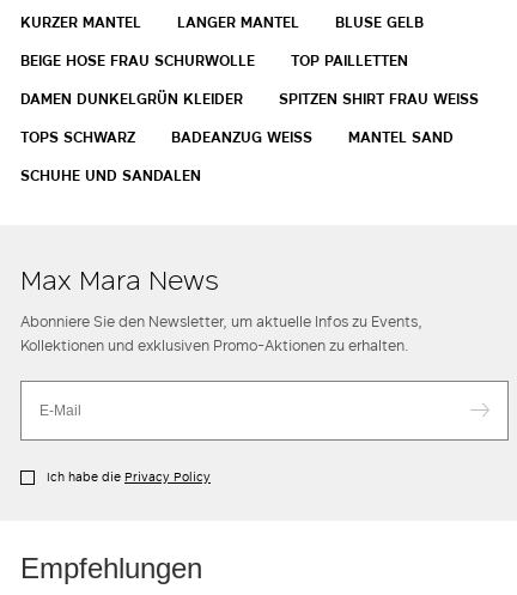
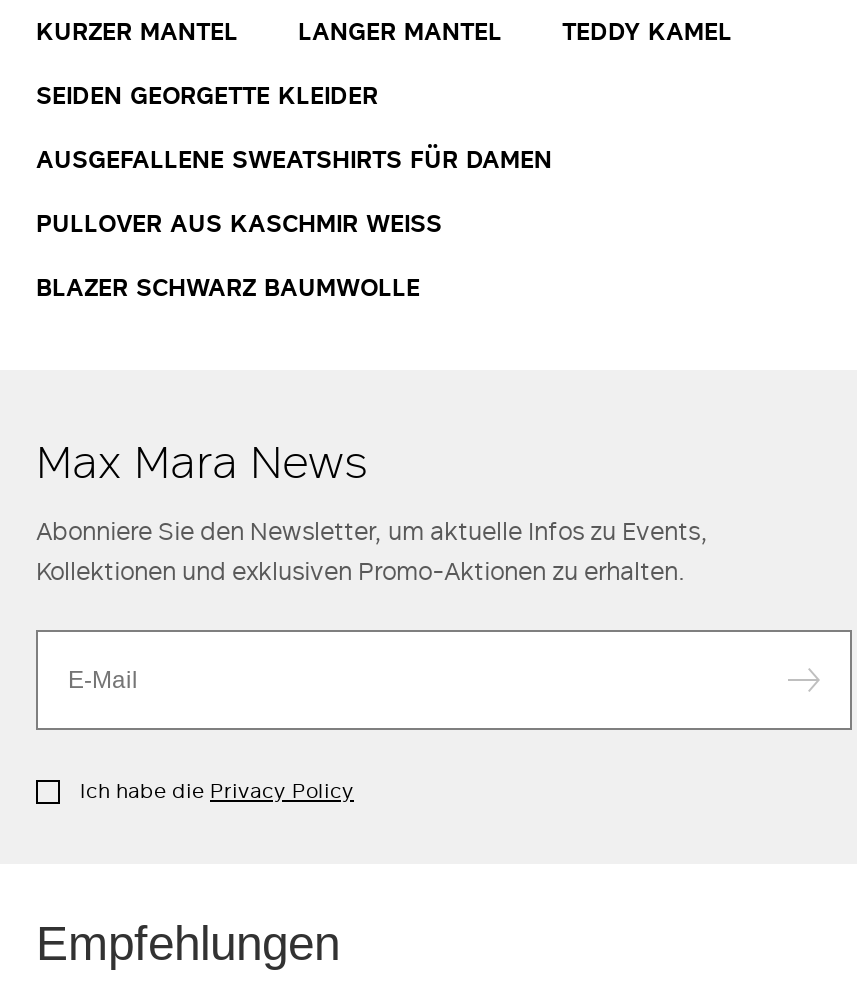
[335,10,424,33] BLUSE GELB -> [562,11,732,49] TEDDY KAMEL
[20,49,408,71] BEIGE HOSE FRAU SCHURWOLLE | TOP PAILLETTEN -> [36,75,378,113] SEIDEN GEORGETTE KLEIDER
[20,87,479,110] DAMEN DUNKELGRÜN KLEIDER | SPITZEN SHIRT FRAU WEISS -> [36,139,552,177] AUSGEFALLENE SWEATSHIRTS FÜR DAMEN
[20,125,454,148] TOPS SCHWARZ | BADEANZUG WEISS | MANTEL SAND -> [36,203,442,241] PULLOVER AUS KASCHMIR WEISS
[20,164,201,186] SCHUHE UND SANDALEN -> [36,267,420,305] BLAZER SCHWARZ BAUMWOLLE

